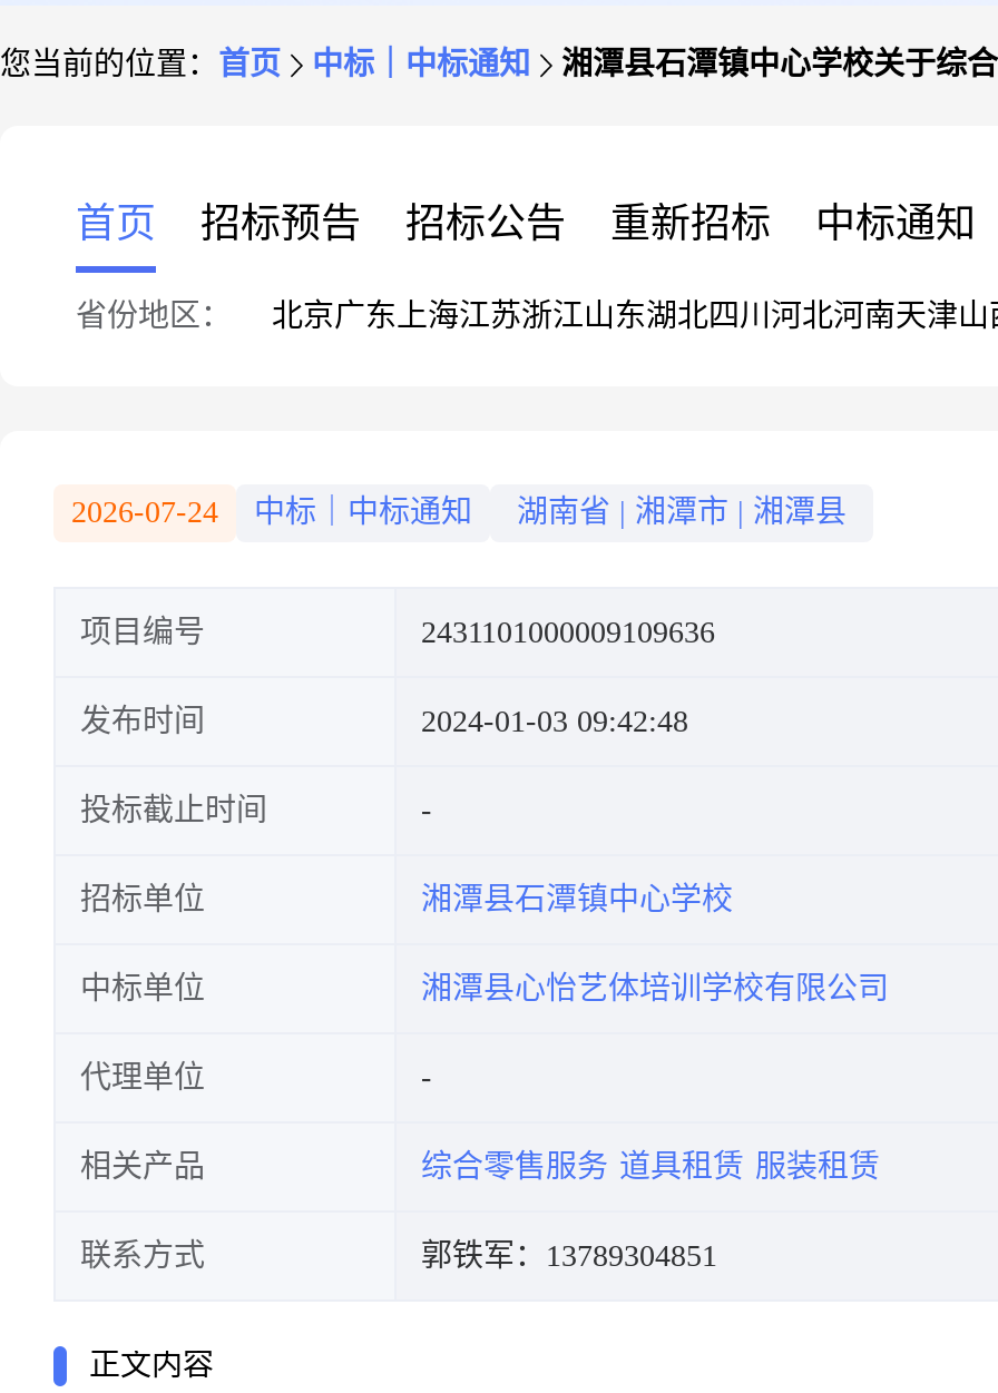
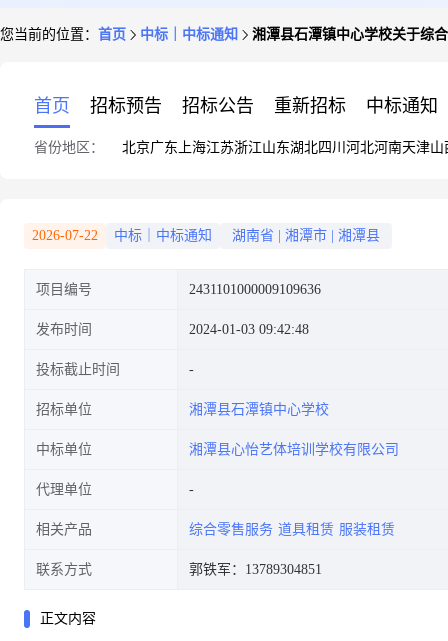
[71,496,218,529] 2026-07-24 -> [32,228,98,243] 2026-07-22

